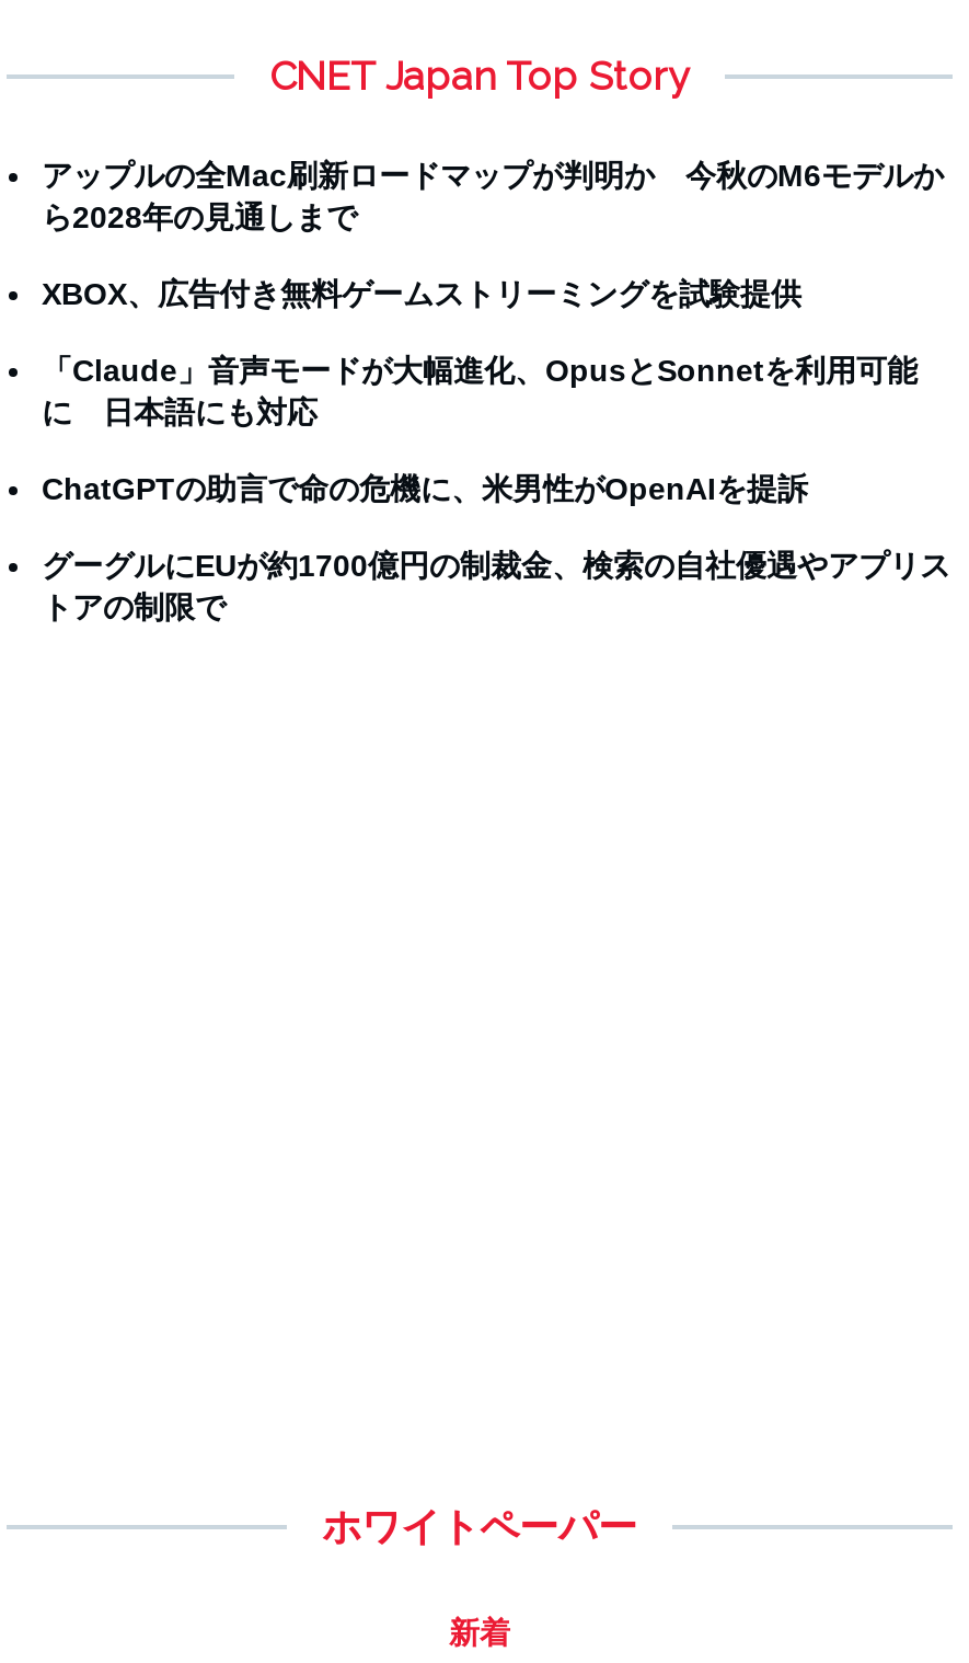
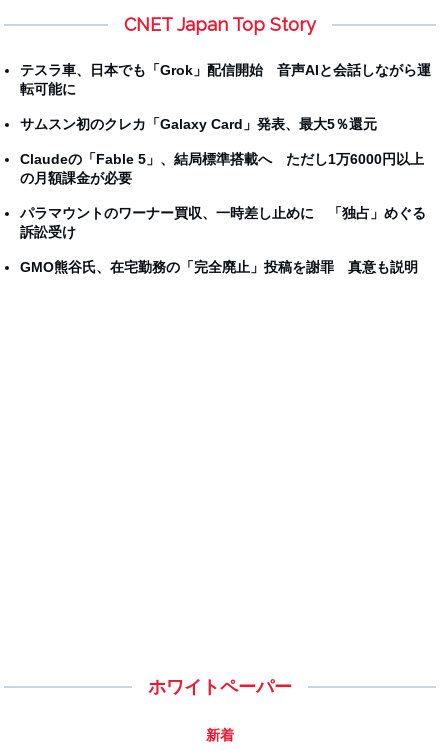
[42,158,944,234] アップルの全Mac刷新ロードマップが判明か 今秋のM6モデルか | ら2028年の見通しまで -> [20,62,431,97] テスラ車、日本でも「Grok」配信開始 音声AIと会話しながら運 | 転可能に
[42,276,801,311] XBOX、広告付き無料ゲームストリーミングを試験提供 -> [20,116,377,132] サムスン初のクレカ「Galaxy Card」発表、最大5％還元
[42,353,918,429] 「Claude」音声モードが大幅進化、OpusとSonnetを利用可能 | に 日本語にも対応 -> [20,151,424,186] Claudeの「Fable 5」、結局標準搭載へ ただし1万6000円以上 | の月額課金が必要
[42,471,808,506] ChatGPTの助言で命の危機に、米男性がOpenAIを提訴 -> [20,205,426,240] パラマウントのワーナー買収、一時差し止めに 「独占」めぐる | 訴訟受け
[42,548,950,624] グーグルにEUが約1700億円の制裁金、検索の自社優遇やアプリス | トアの制限で -> [20,259,418,275] GMO熊谷氏、在宅勤務の「完全廃止」投稿を謝罪 真意も説明

